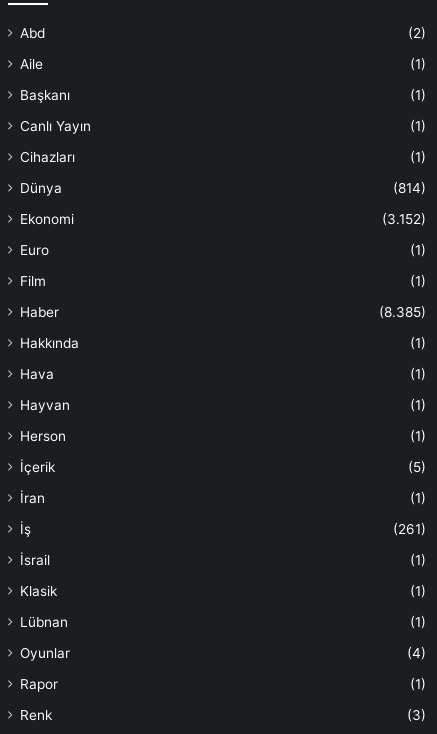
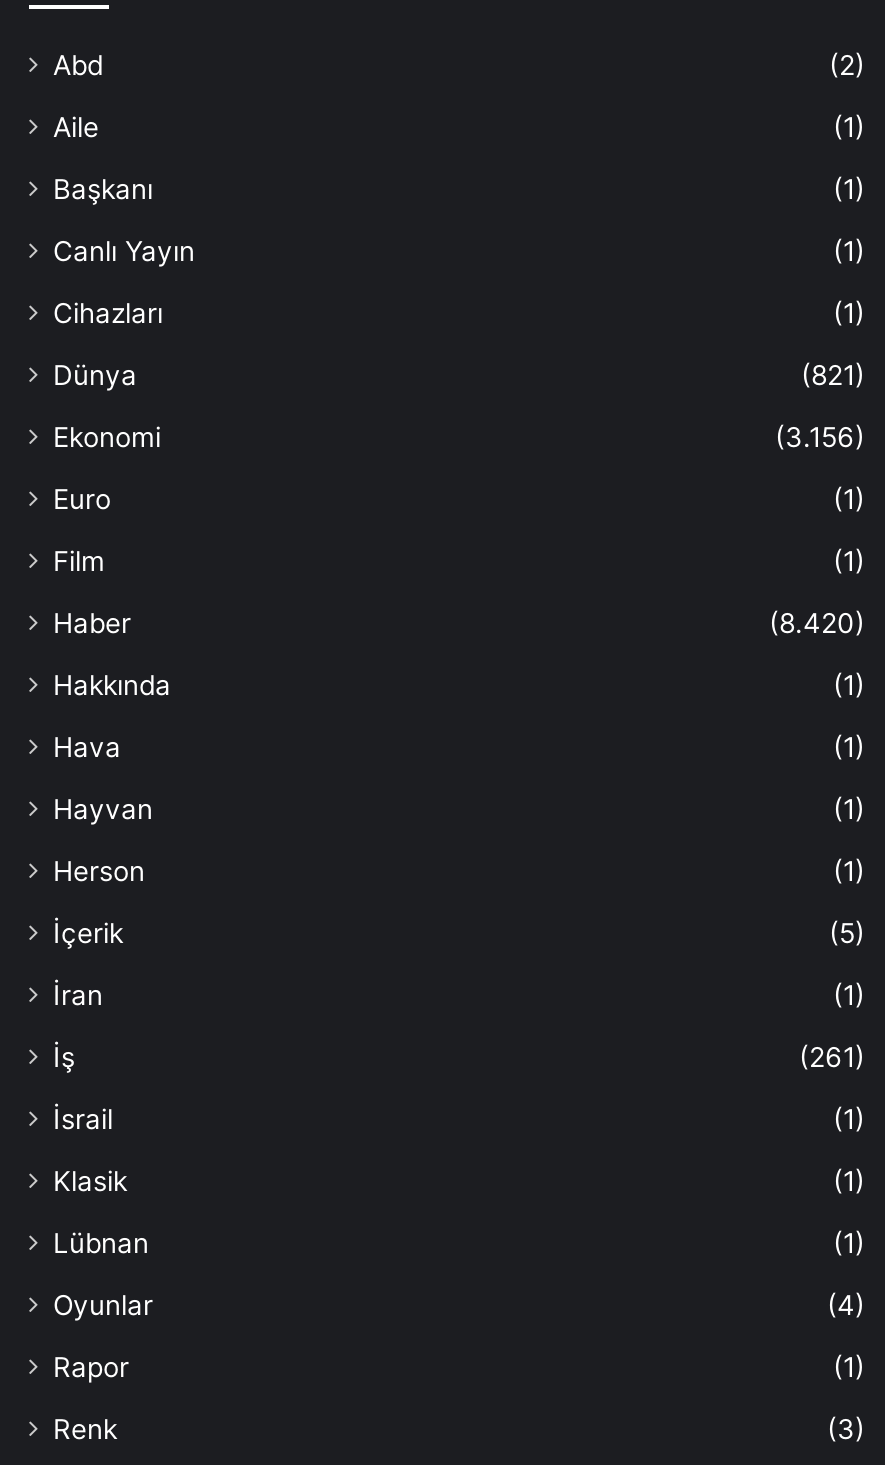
[393,180,426,196] (814) -> [801,359,865,391] (821)
[382,211,426,227] (3.152) -> [775,421,865,453] (3.156)
[379,304,426,320] (8.385) -> [769,607,865,639] (8.420)

